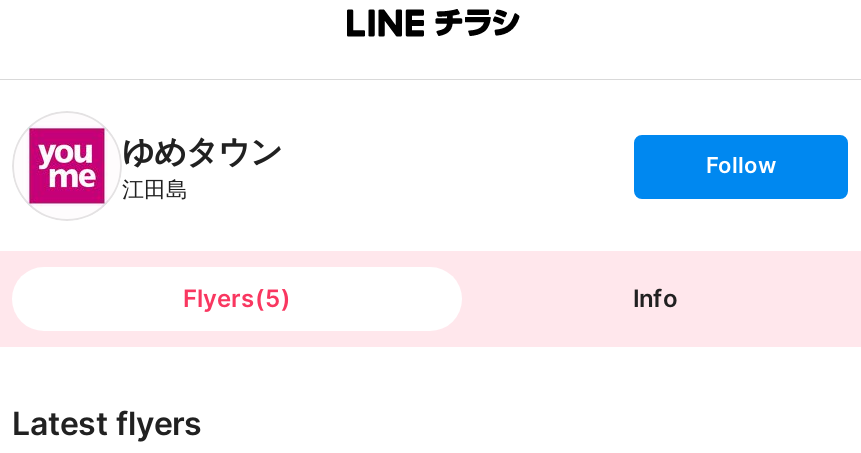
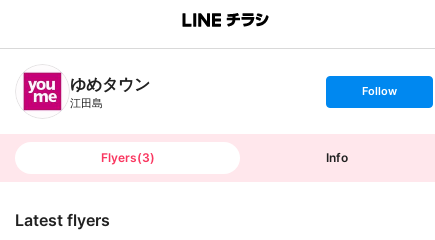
[183,283,291,313] Flyers(5) -> [100,150,154,165] Flyers(3)

